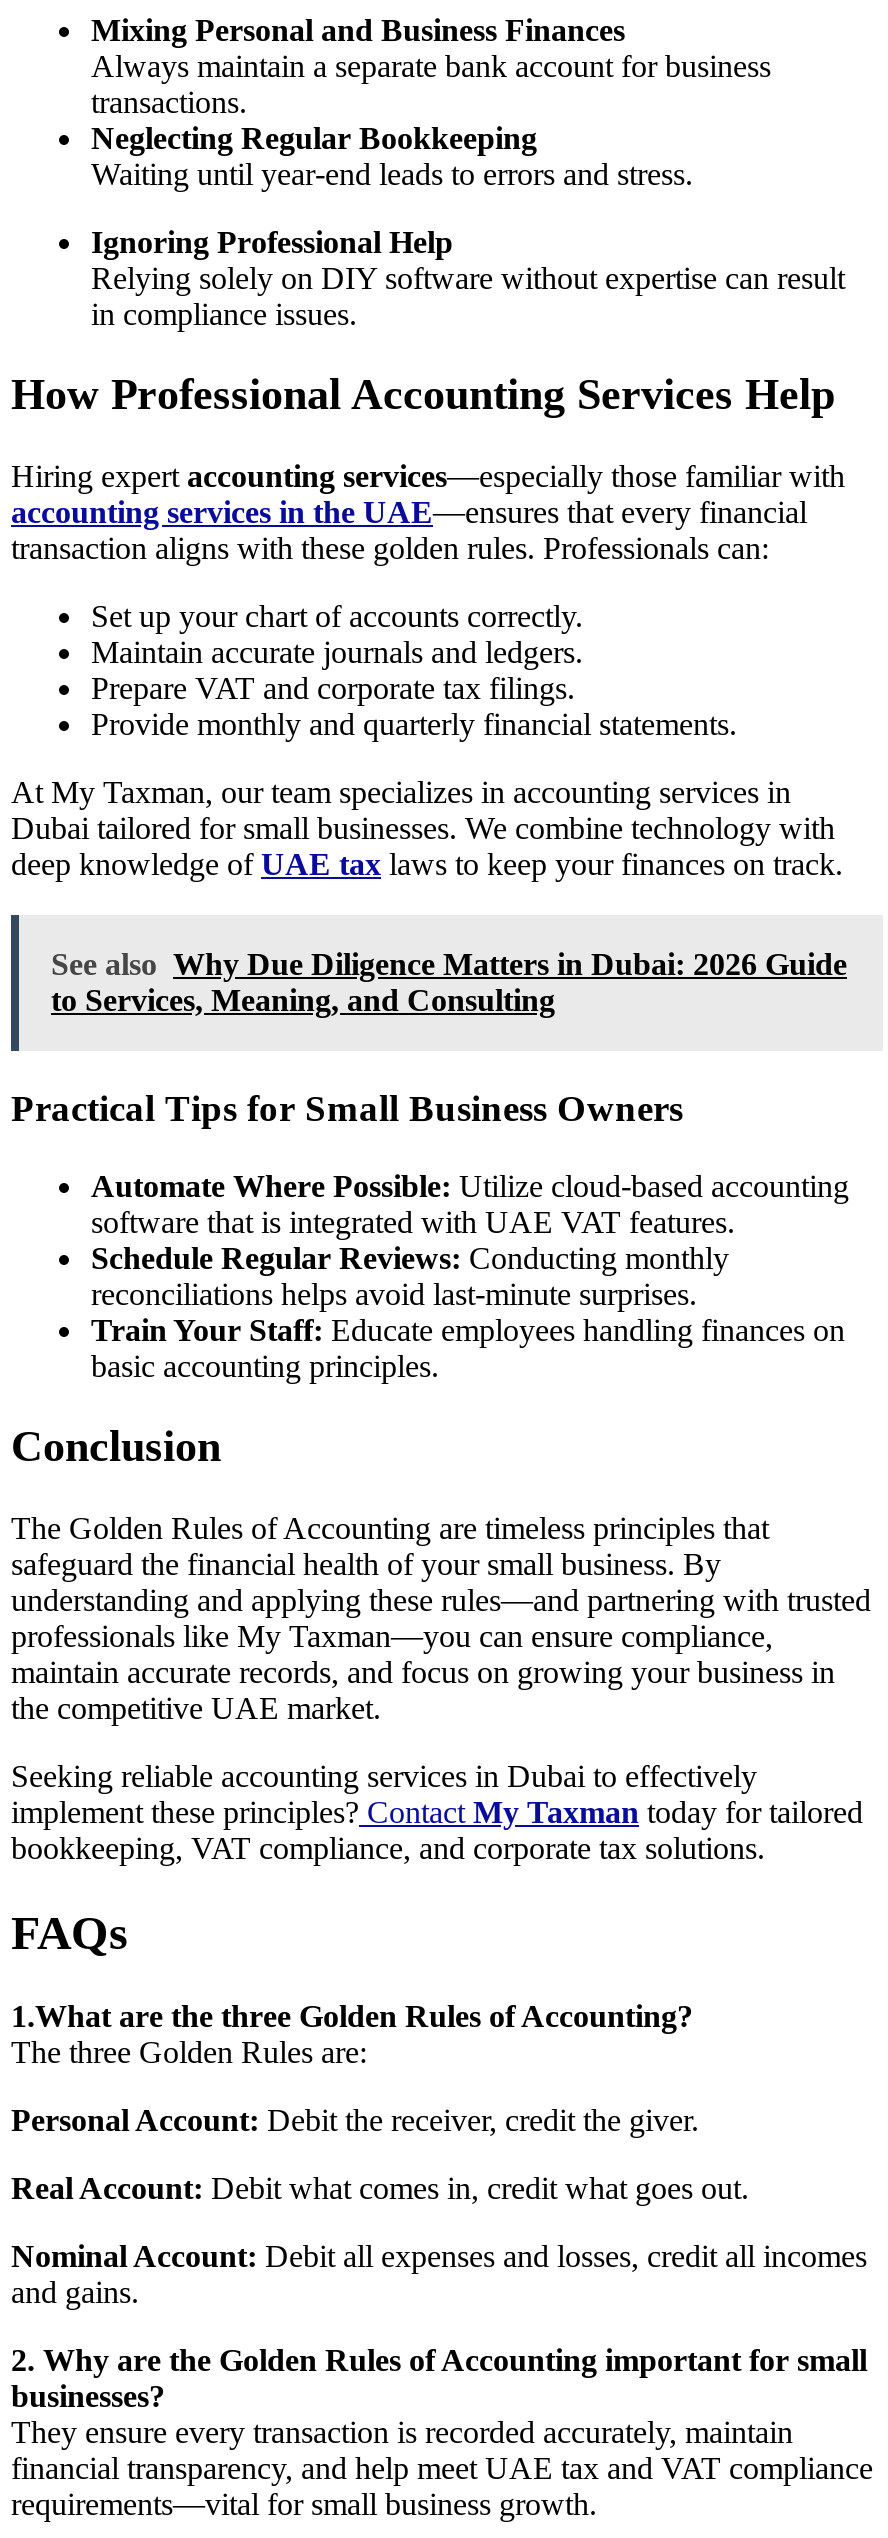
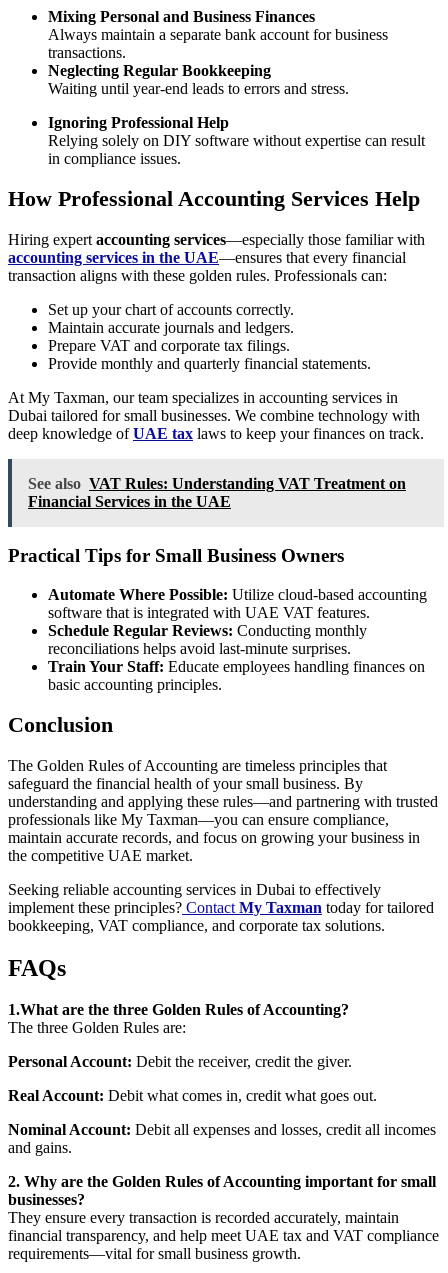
[51,946,847,1016] See also Why Due Diligence Matters in Dubai: 2026 Guide | to Services, Meaning, and Consulting -> [28,475,406,510] See also VAT Rules: Understanding VAT Treatment on | Financial Services in the UAE

